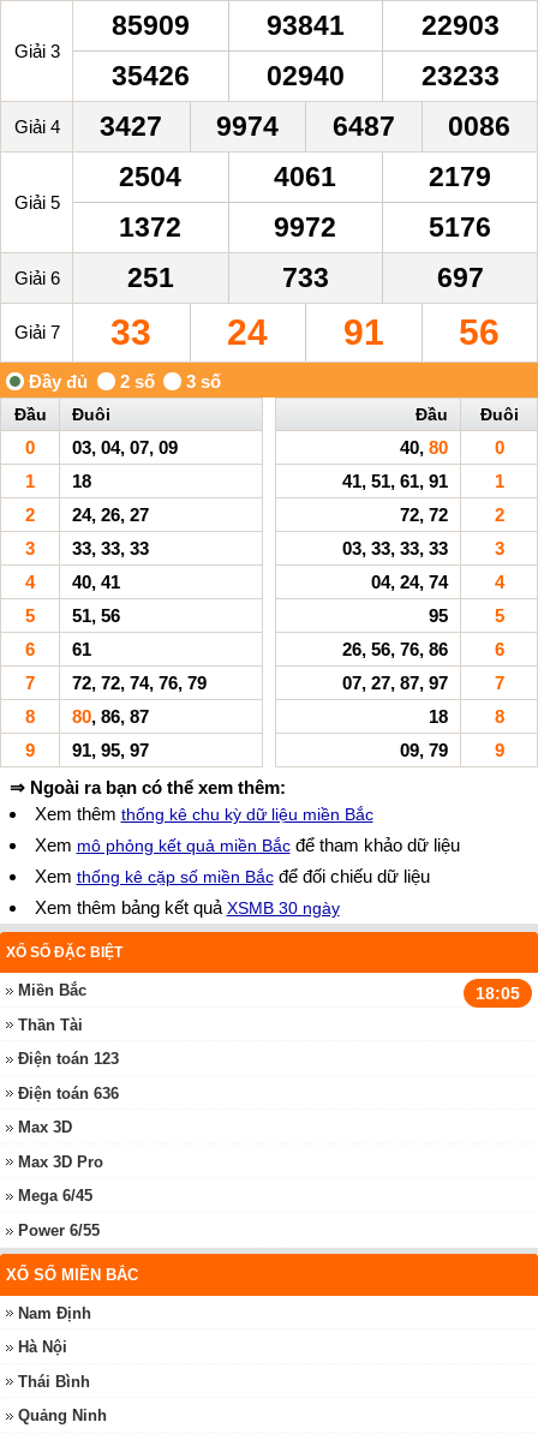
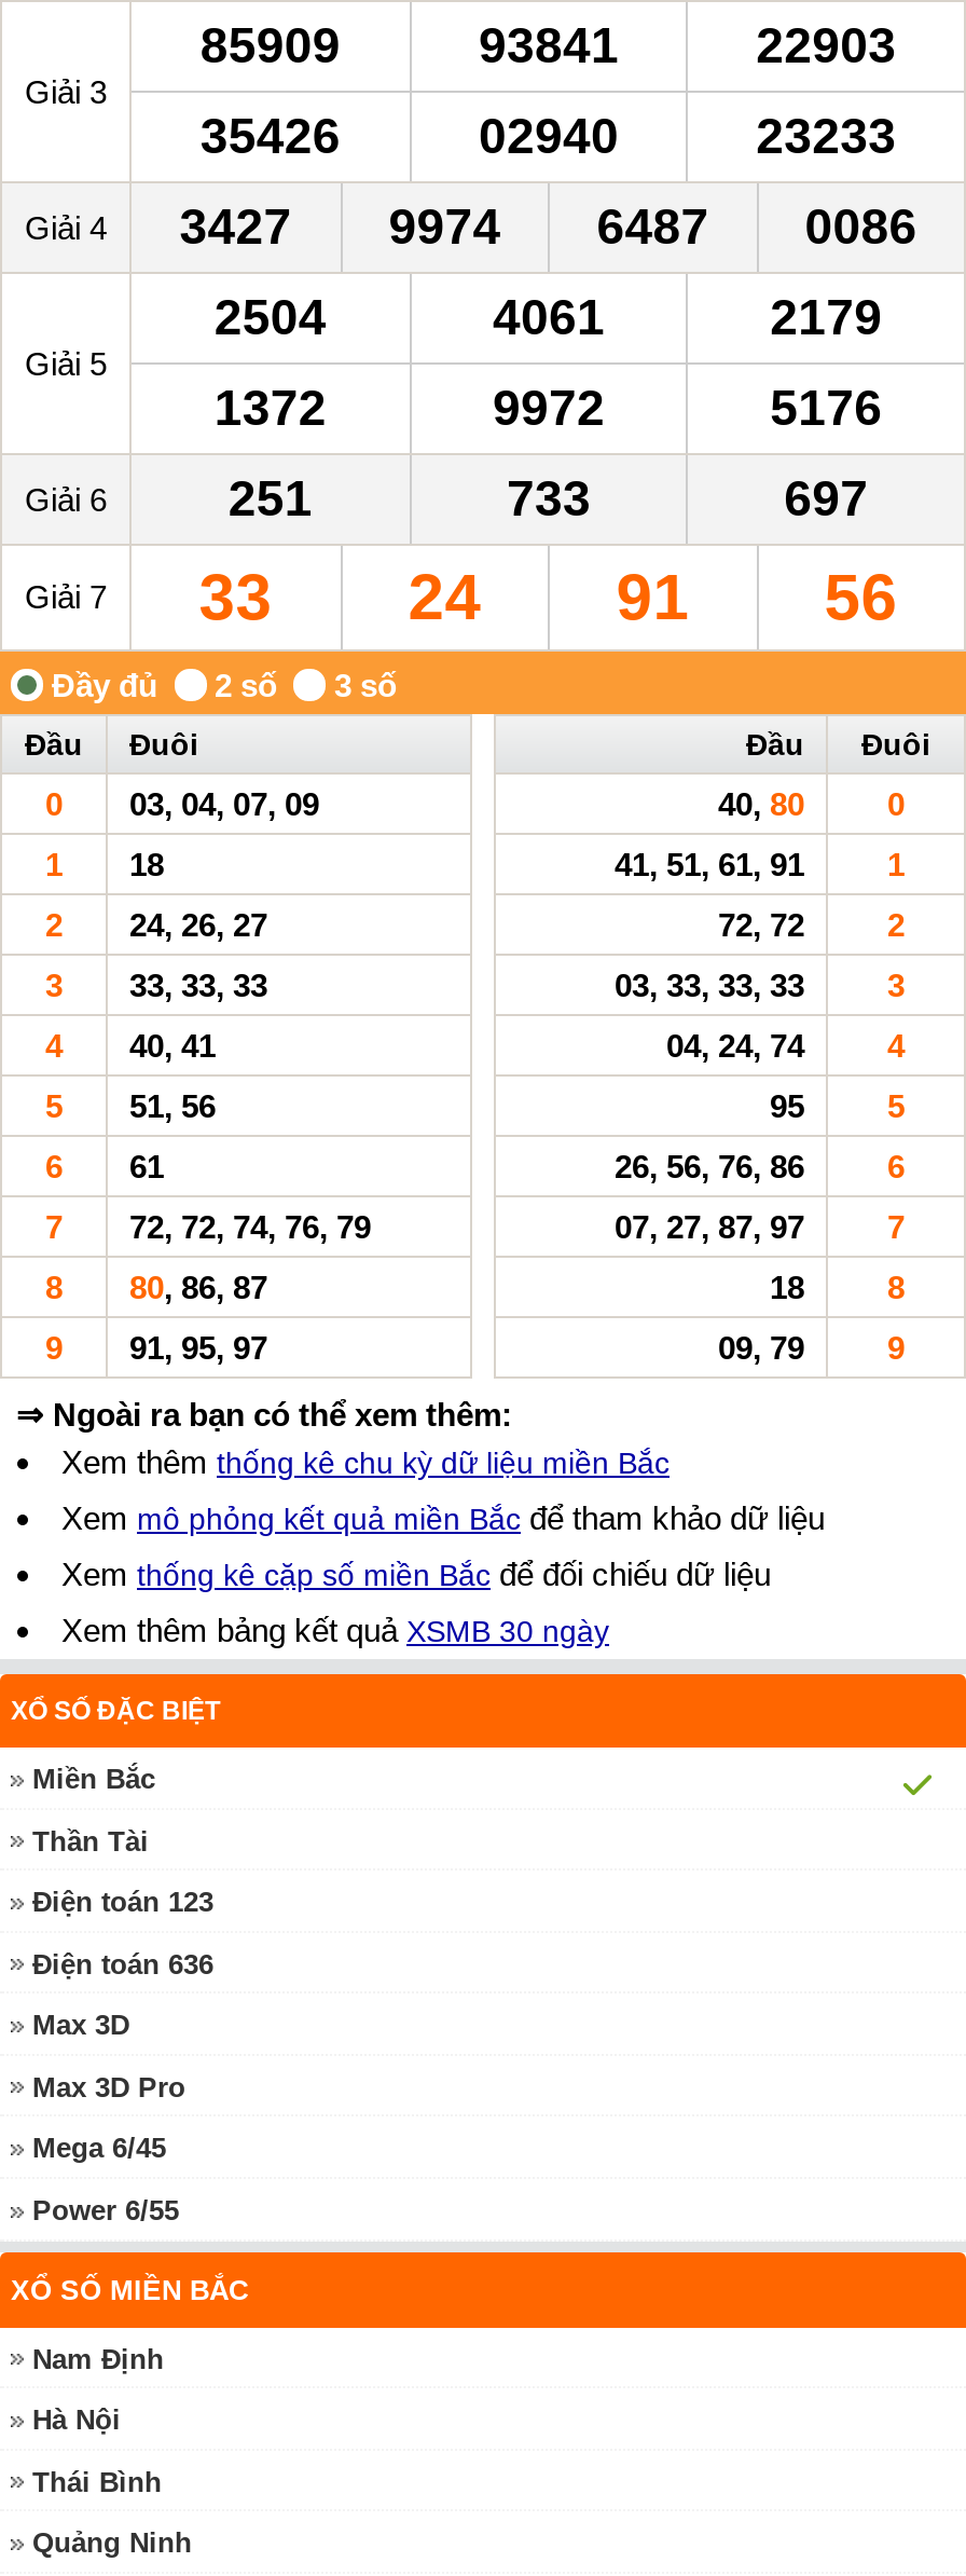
[476,984,520,1003] 18:05 -> none

